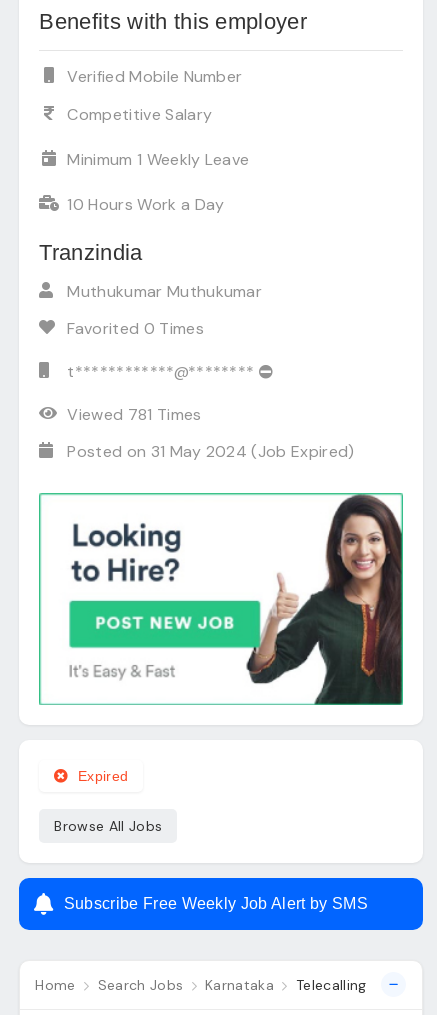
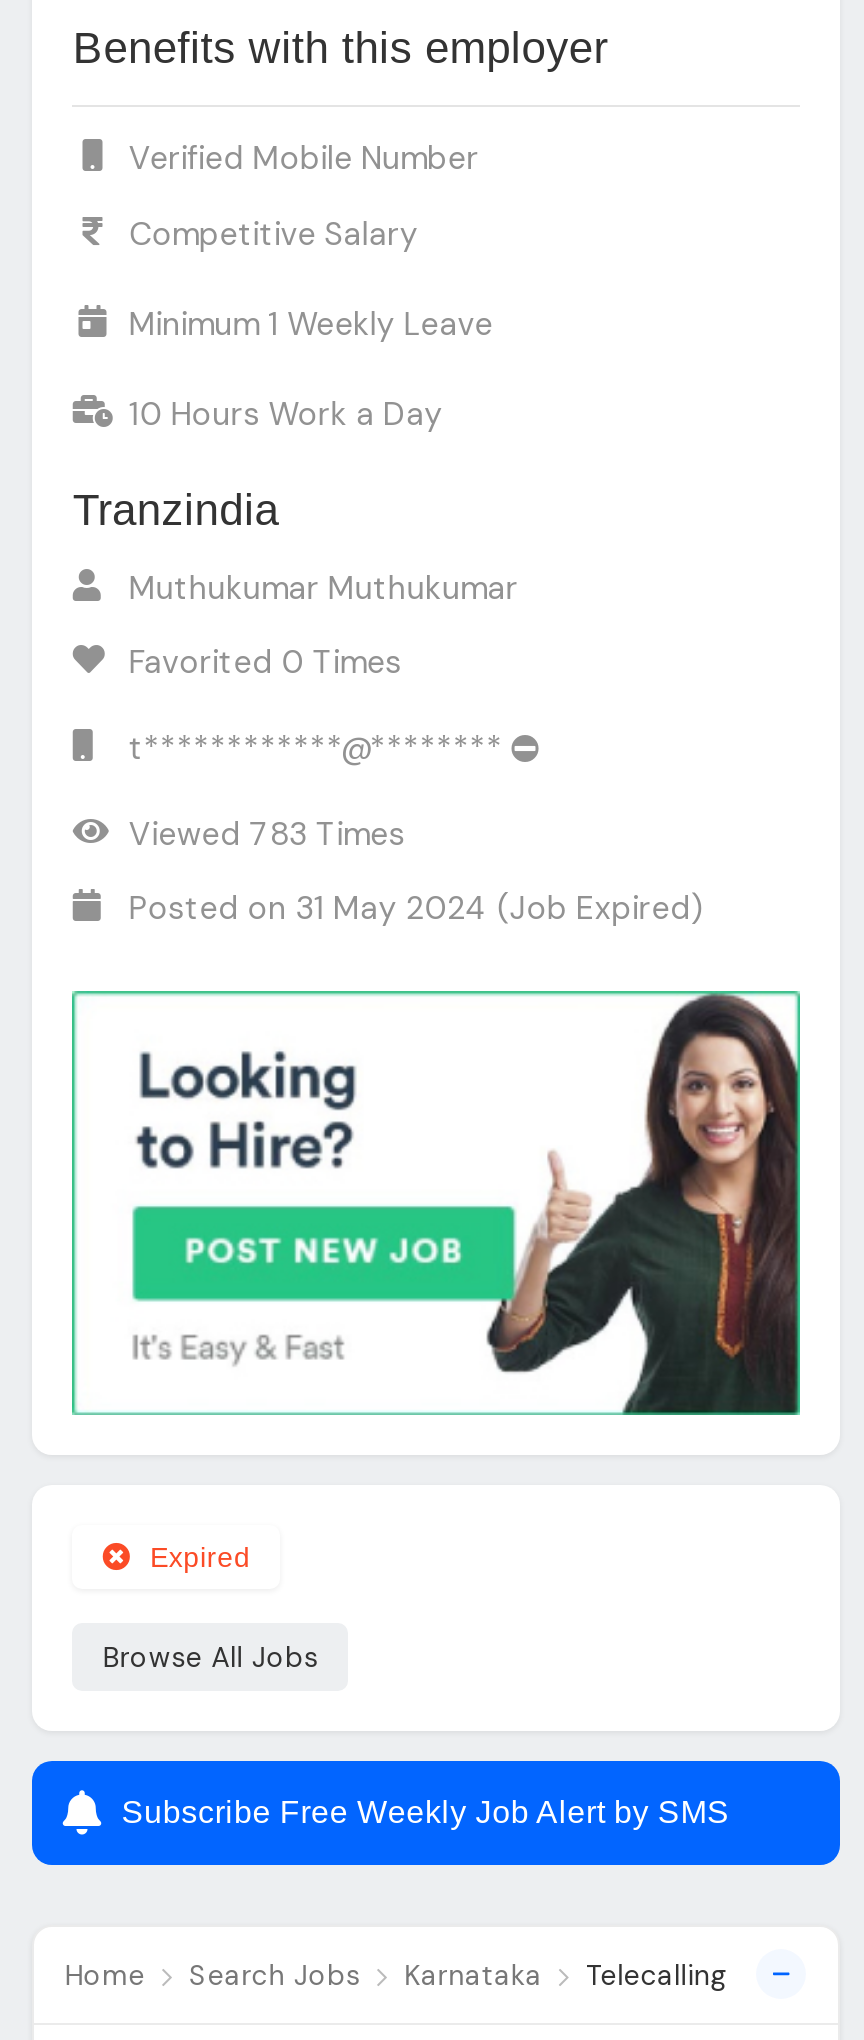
[67,404,201,425] Viewed 781 Times -> [129,813,405,855] Viewed 783 Times

